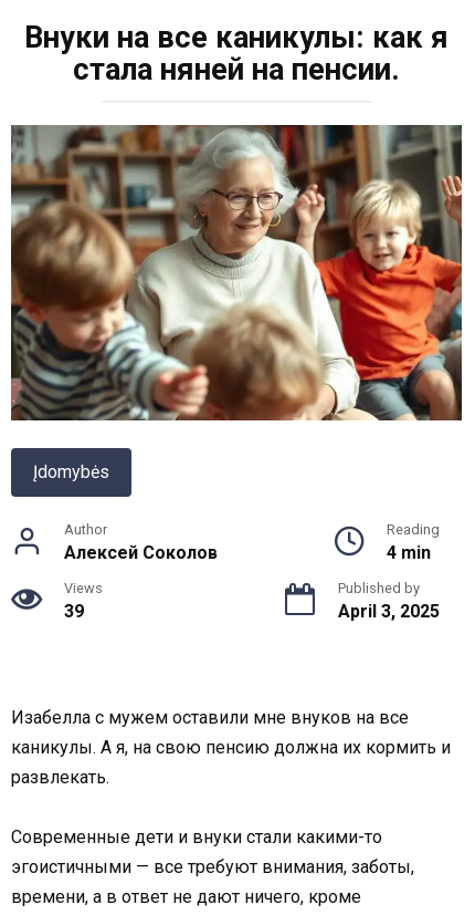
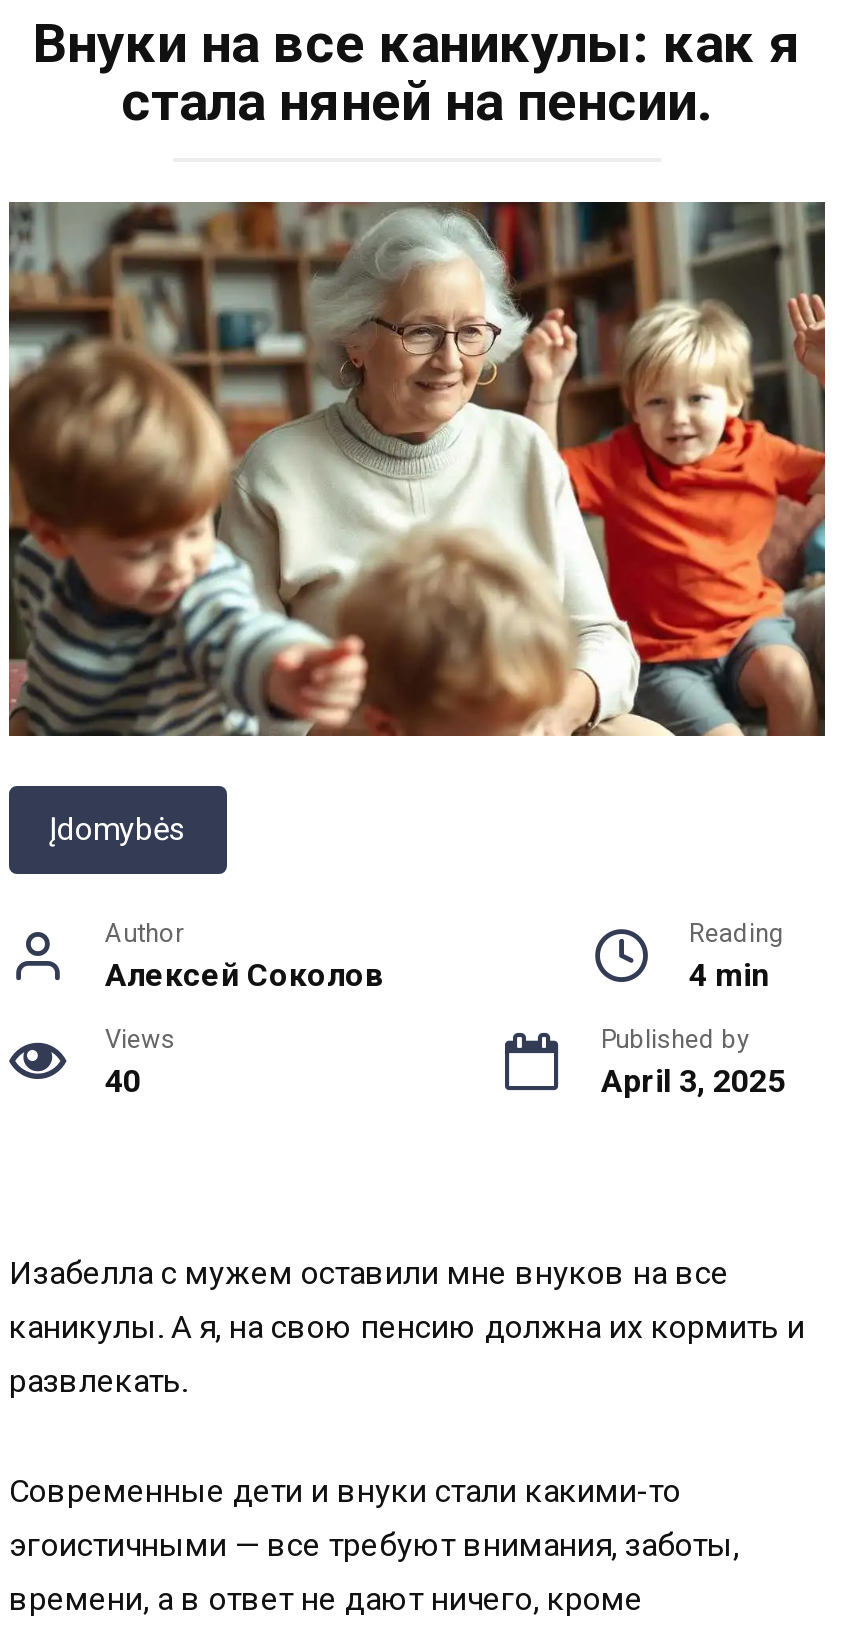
[64,601,84,622] 39 -> [105,1063,141,1101] 40

